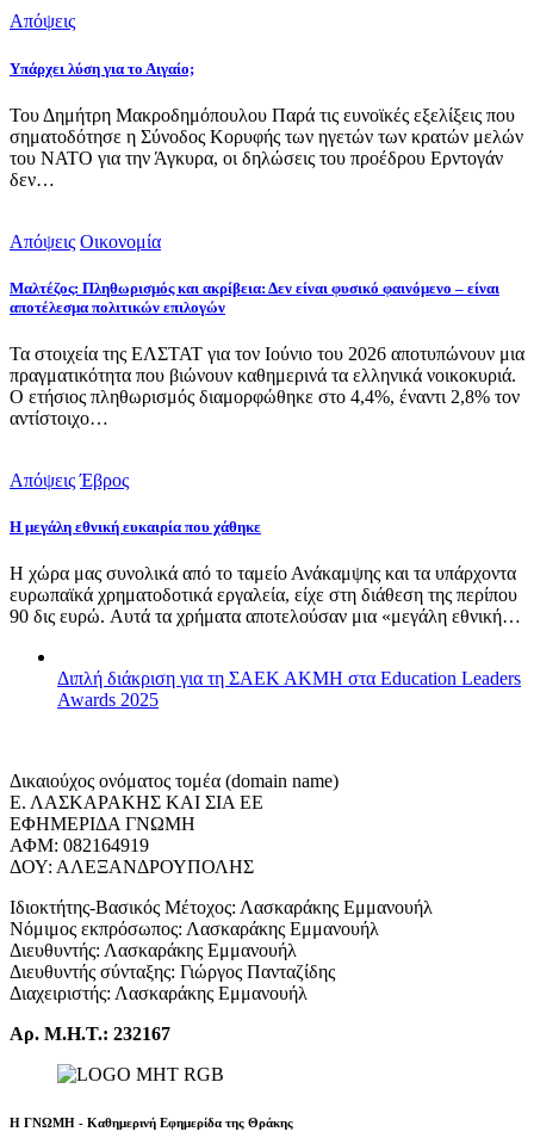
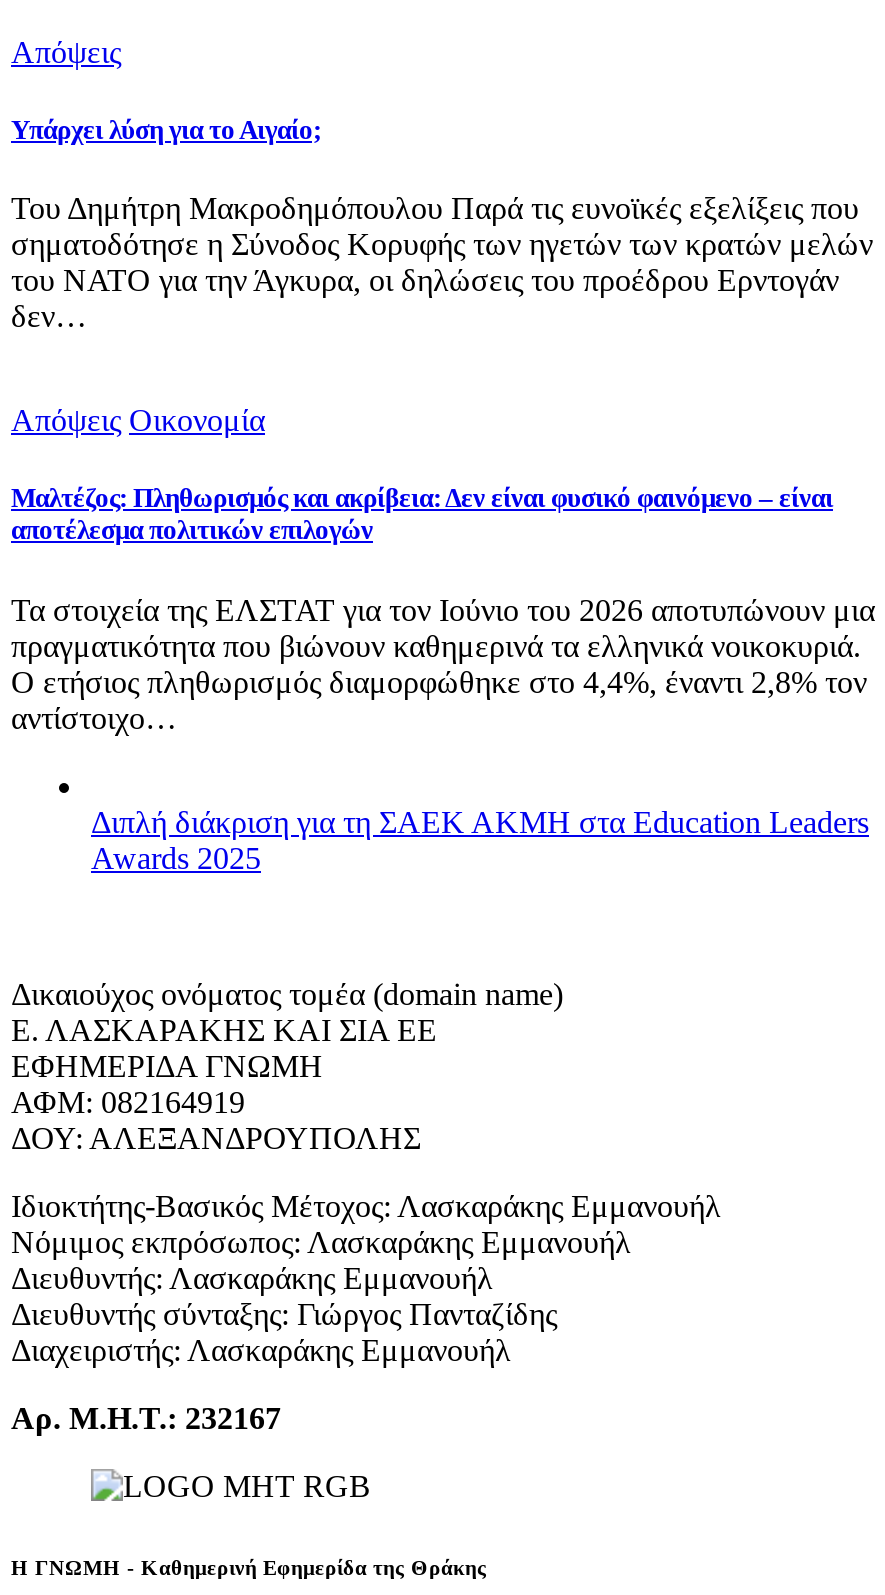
[10,470,521,627] Απόψεις Έβρος | Η μεγάλη εθνική ευκαιρία που χάθηκε | Η χώρα μας συνολικά από το ταμείο Ανάκαμψης και τα υπάρχοντα | ευρωπαϊκά χρηματοδοτικά εργαλεία, είχε στη διάθεση της περίπου | 90 δις ευρώ. Αυτά τα χρήματα αποτελούσαν μια «μεγάλη εθνική… -> none

